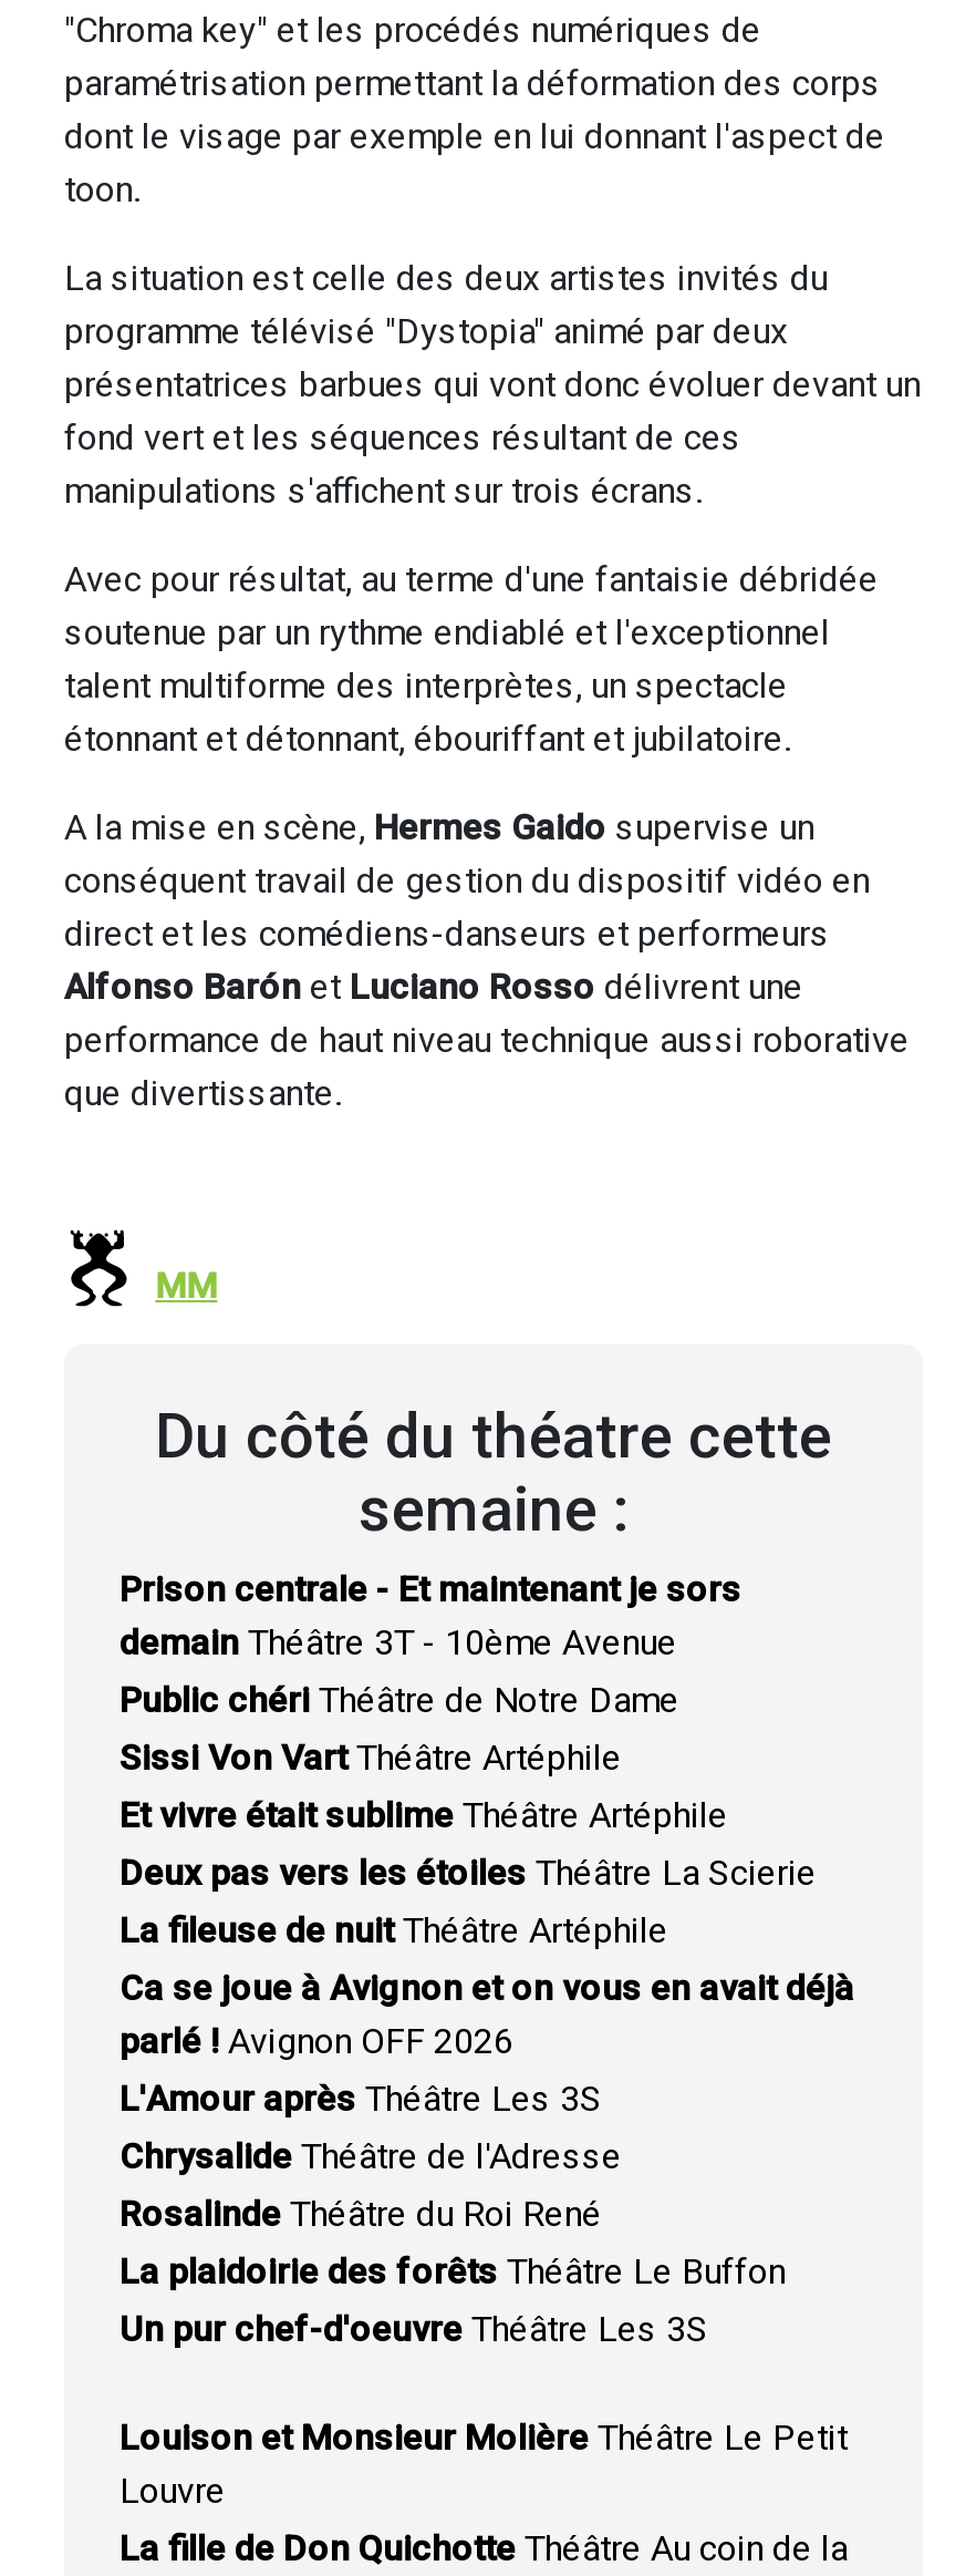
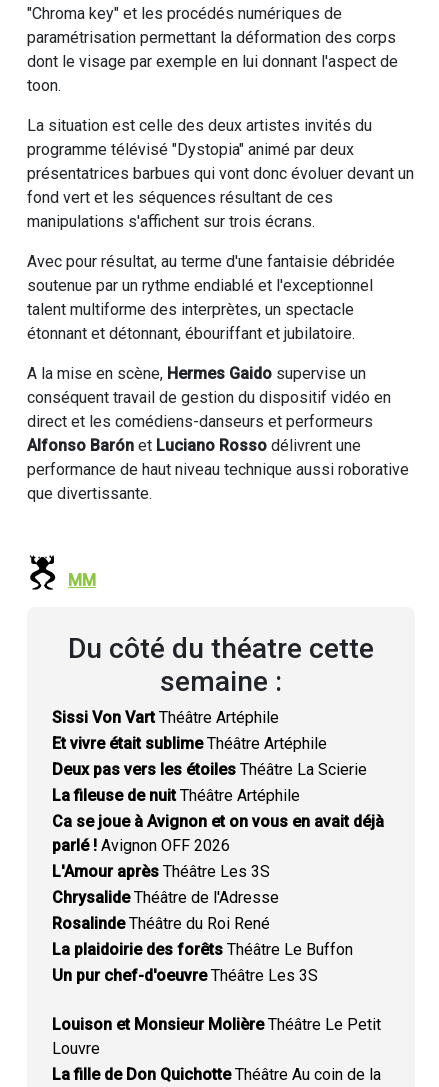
[120,1568,741,1721] Prison centrale - Et maintenant je sors | demain Théâtre 3T - 10ème Avenue | Public chéri Théâtre de Notre Dame -> none

